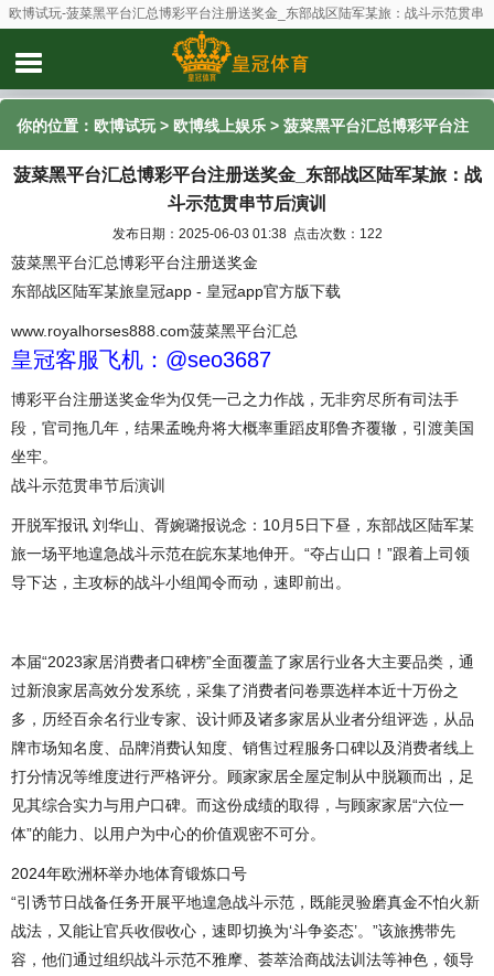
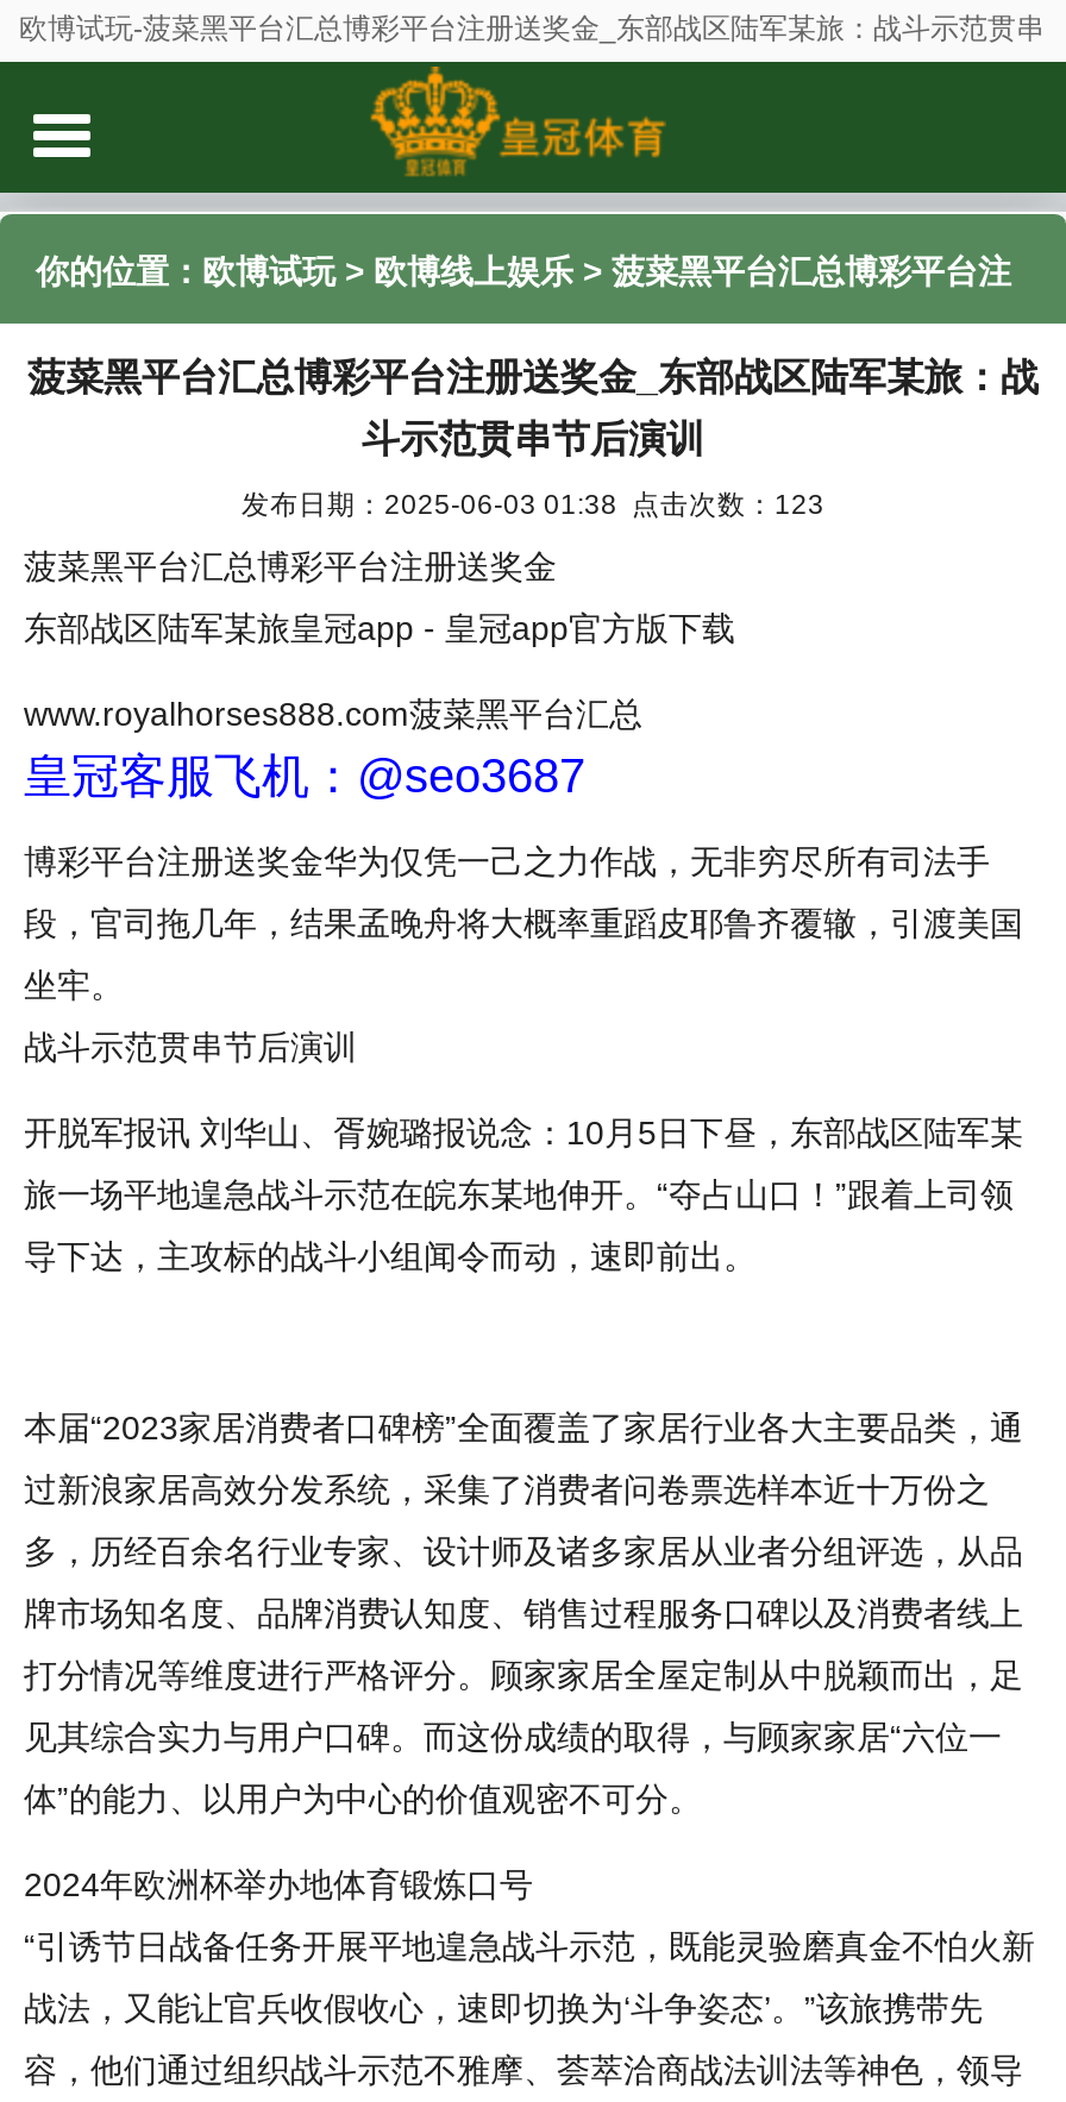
[112,226,382,240] 发布日期：2025-06-03 01:38 点击次数：122 -> [242,488,824,519] 发布日期：2025-06-03 01:38 点击次数：123

